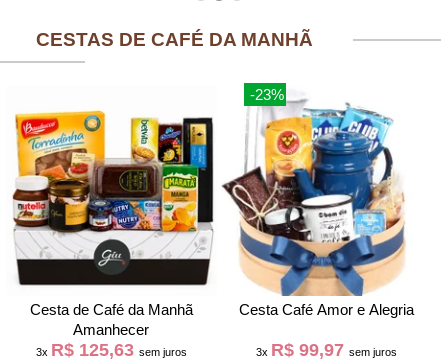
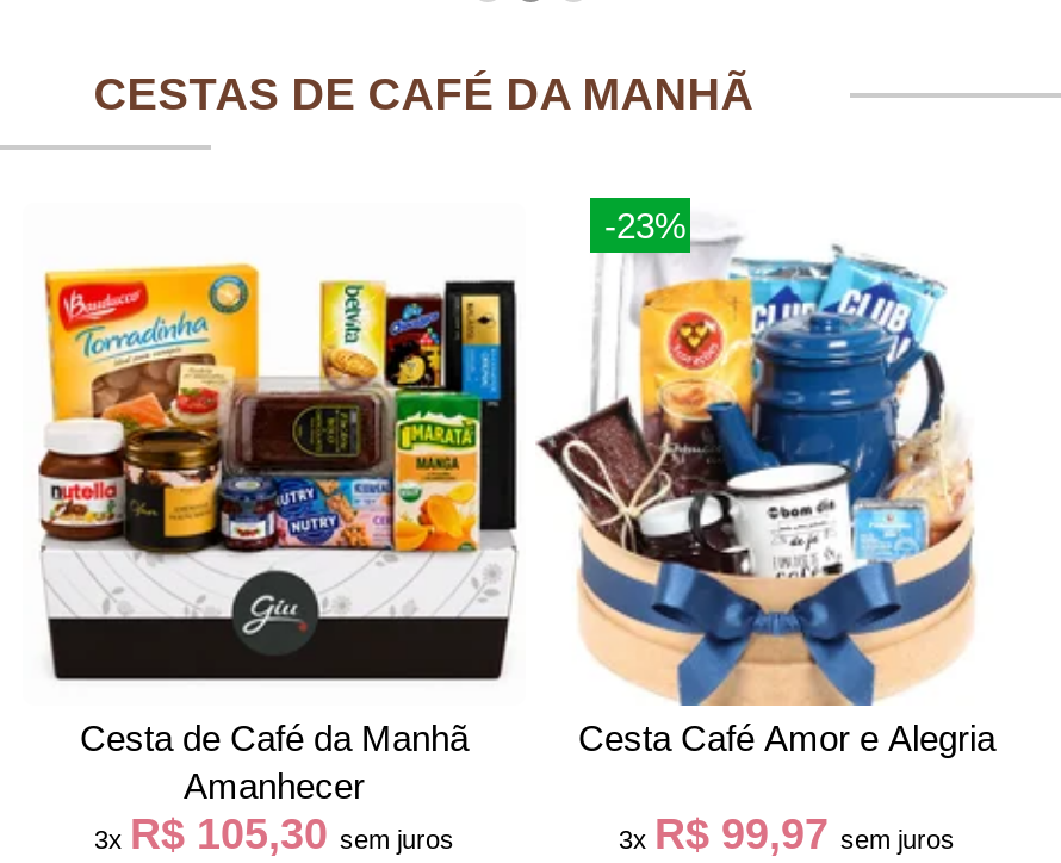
[36,340,187,360] 3x R$ 125,63 sem juros -> [94,811,454,858] 3x R$ 105,30 sem juros

